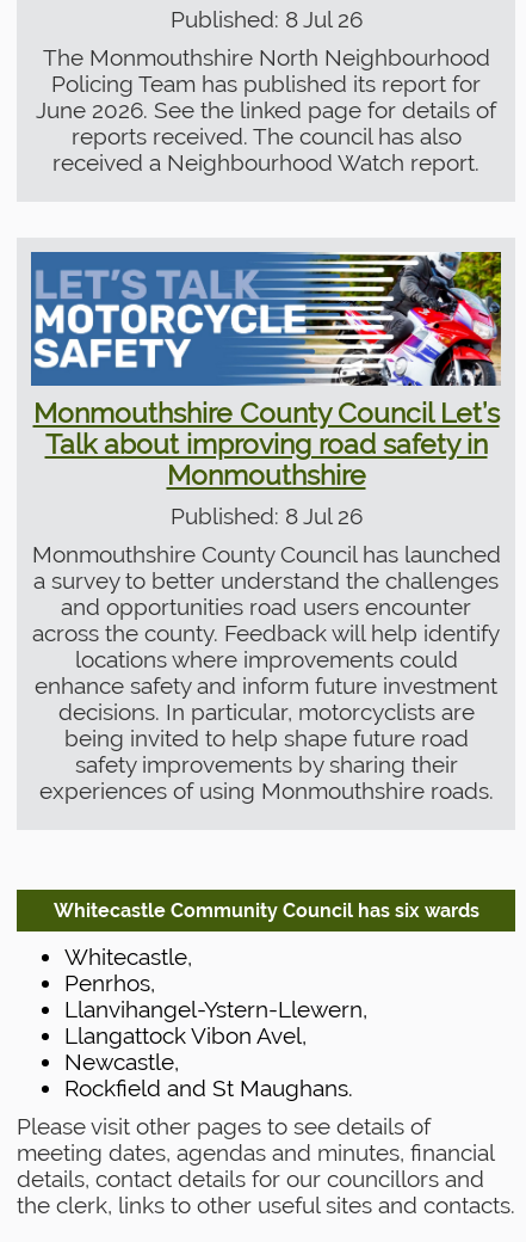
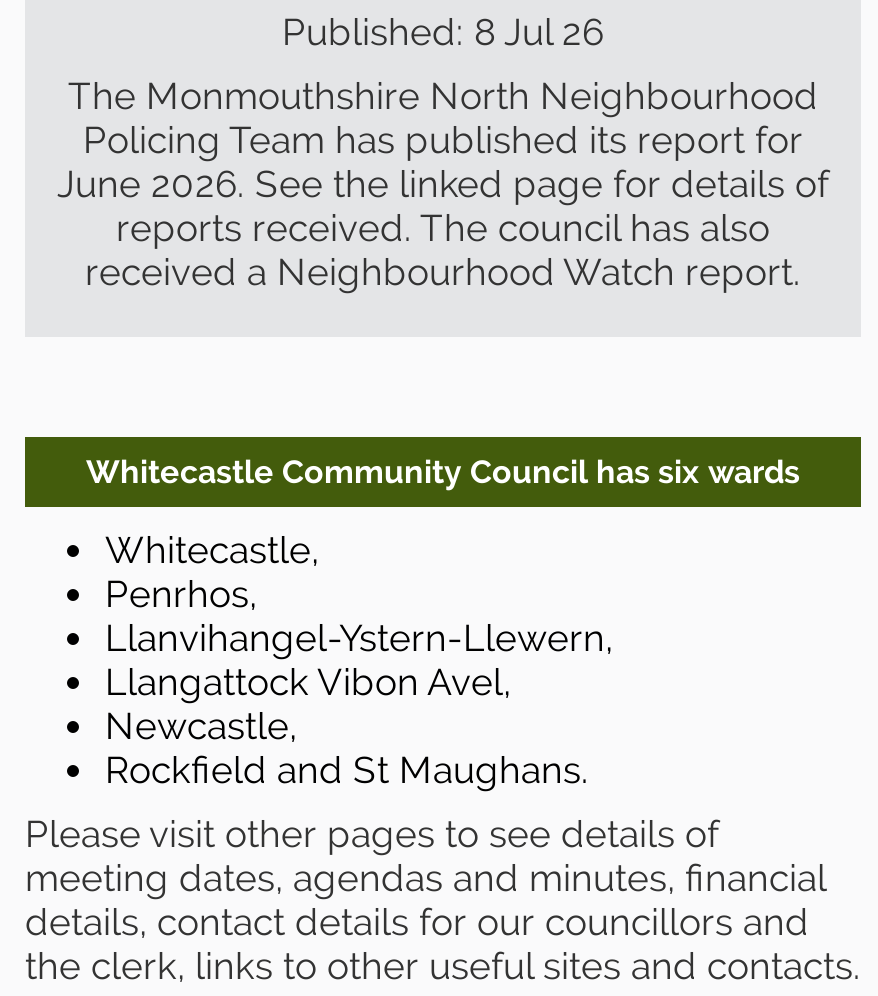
[30,251,502,804] [image] | Monmouthshire County Council Let’s | Talk about improving road safety in | Monmouthshire | Published: 8 Jul 26 | Monmouthshire County Council has launched | a survey to better understand the challenges | and opportunities road users encounter | across the county. Feedback will help identify | locations where improvements could | enhance safety and inform future investment | decisions. In particular, motorcyclists are | being invited to help shape future road | safety improvements by sharing their | experiences of using Monmouthshire roads. -> none

